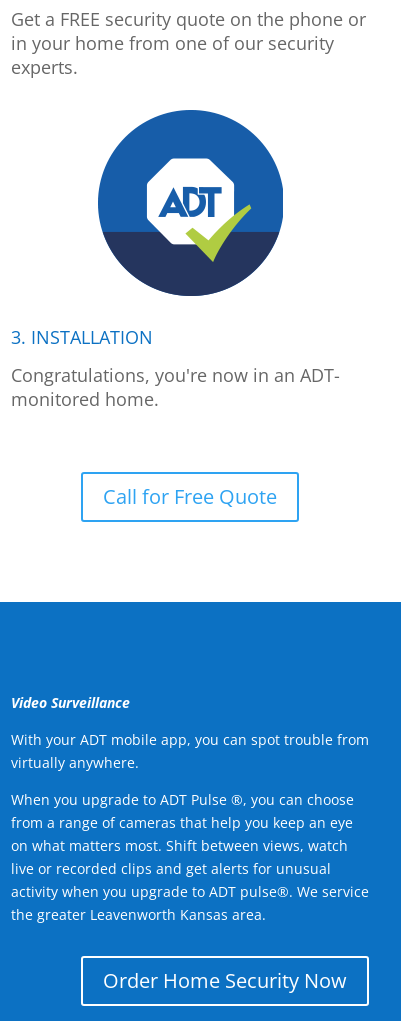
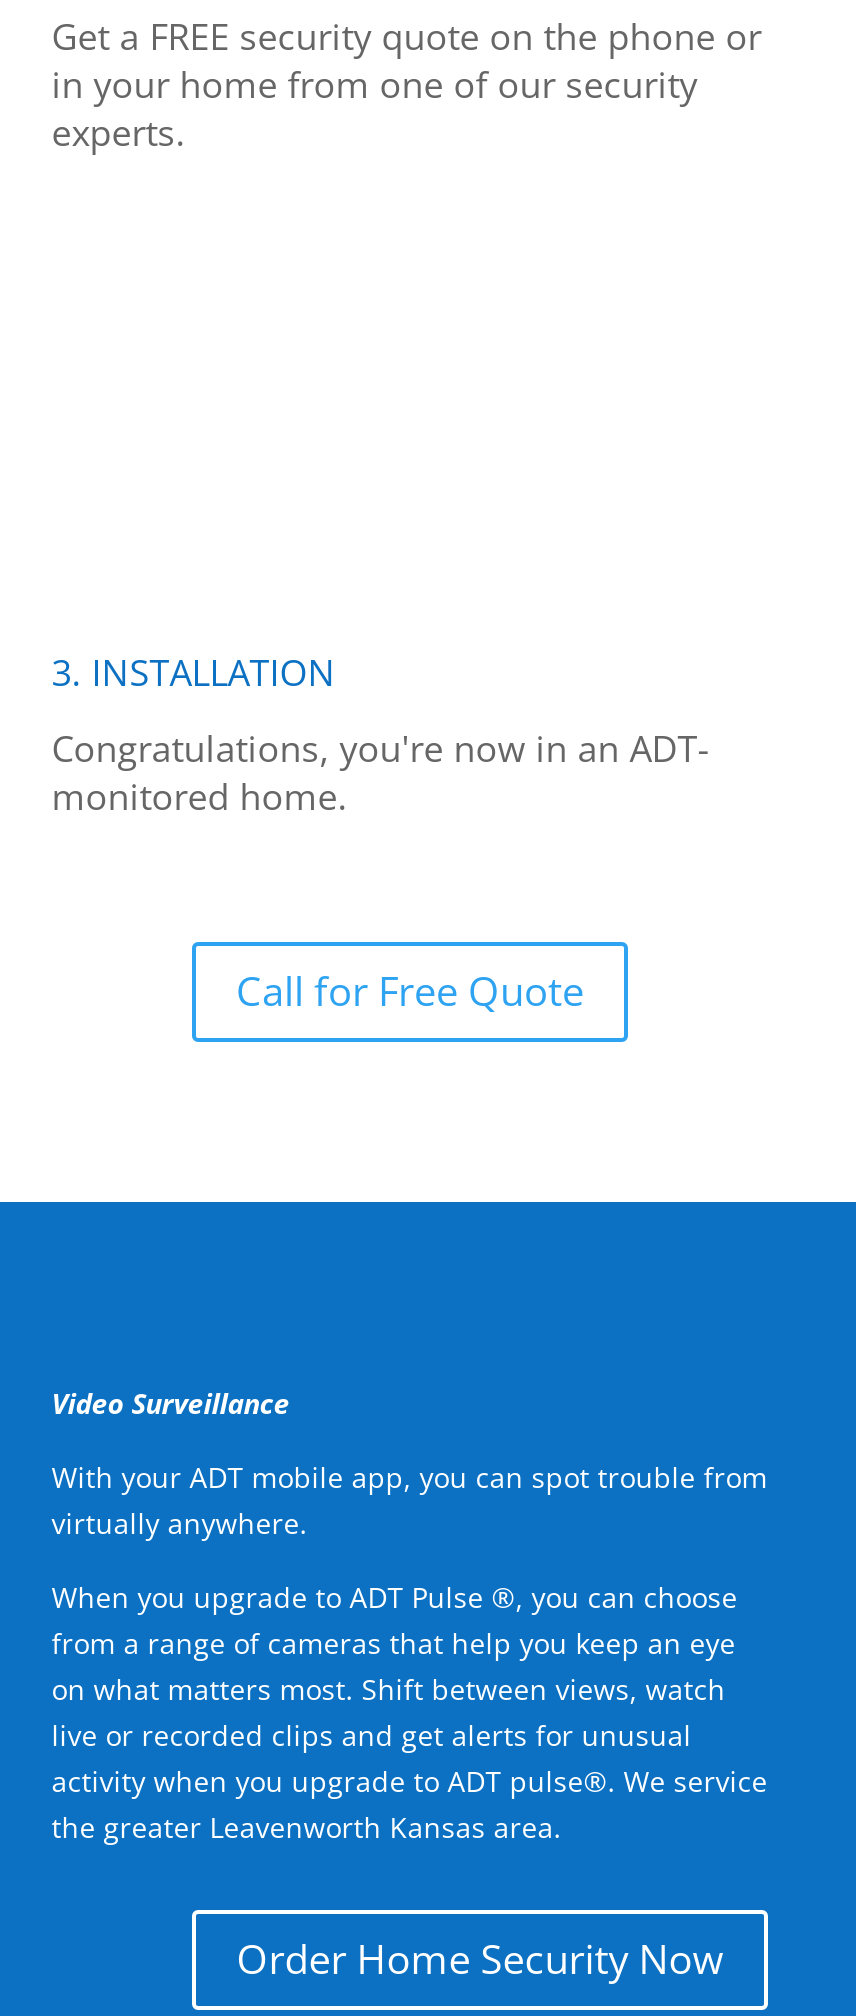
[97,109,284,297] [image] -> none

